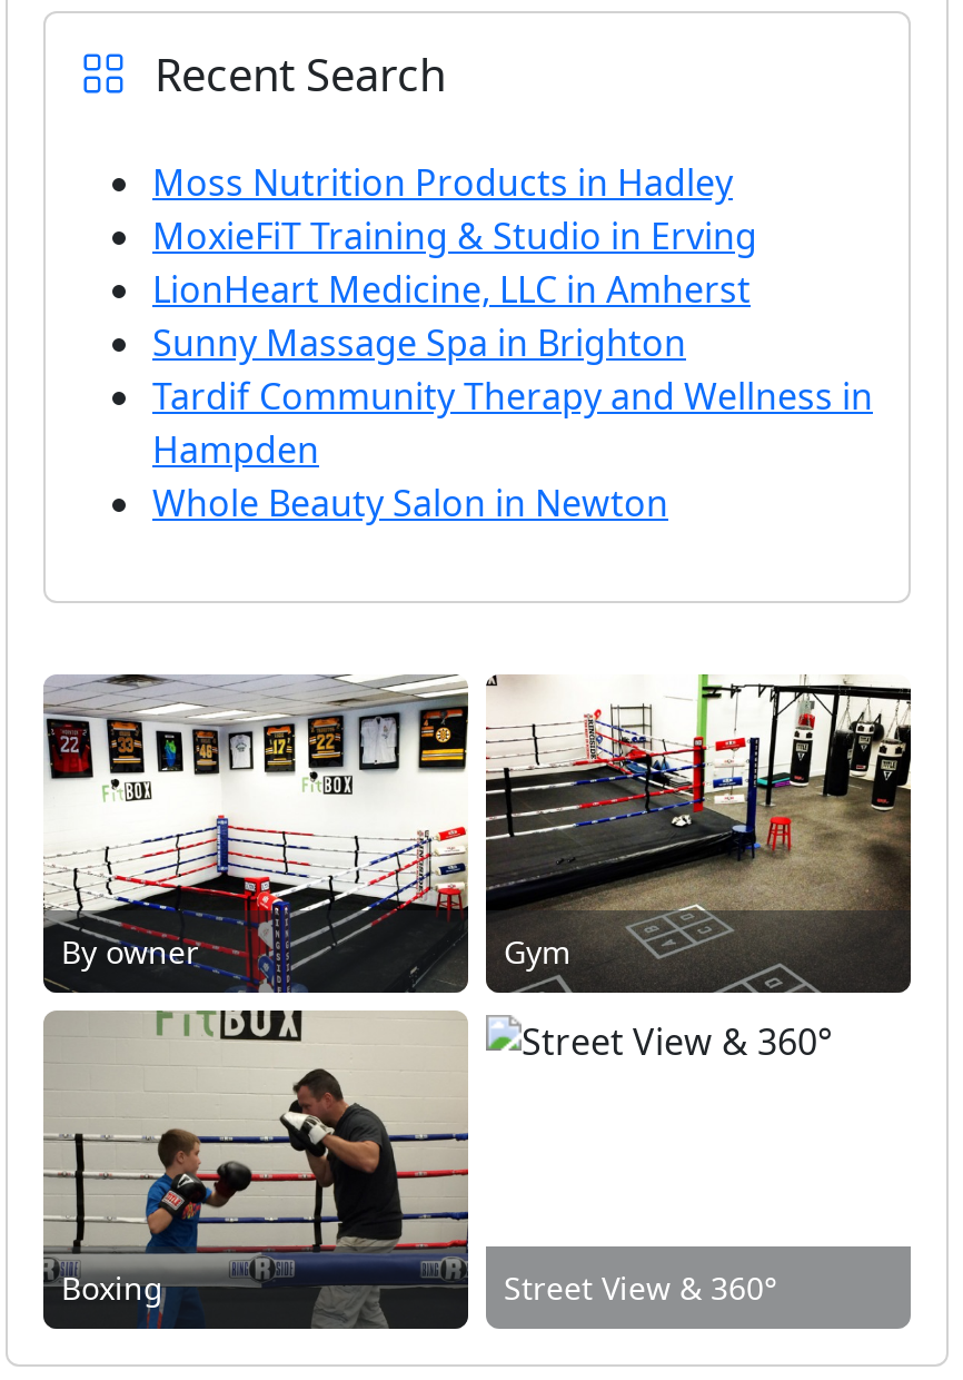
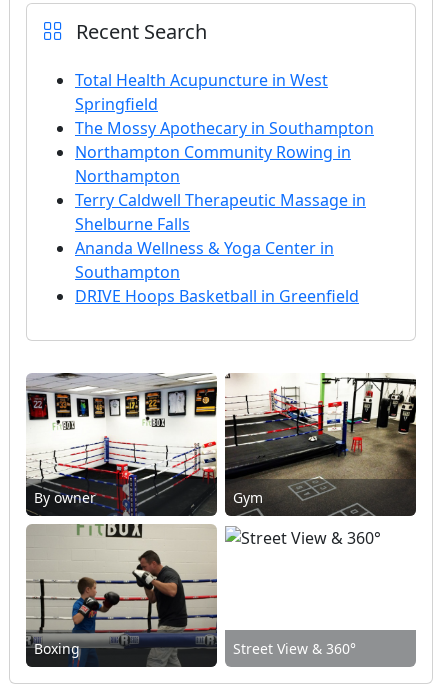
[152,158,873,527] Moss Nutrition Products in Hadley | MoxieFiT Training & Studio in Erving | LionHeart Medicine, LLC in Amherst | Sunny Massage Spa in Brighton | Tardif Community Therapy and Wellness in | Hampden | Whole Beauty Salon in Newton -> [75,69,374,307] Total Health Acupuncture in West | Springfield | The Mossy Apothecary in Southampton | Northampton Community Rowing in | Northampton | Terry Caldwell Therapeutic Massage in | Shelburne Falls | Ananda Wellness & Yoga Center in | Southampton | DRIVE Hoops Basketball in Greenfield

